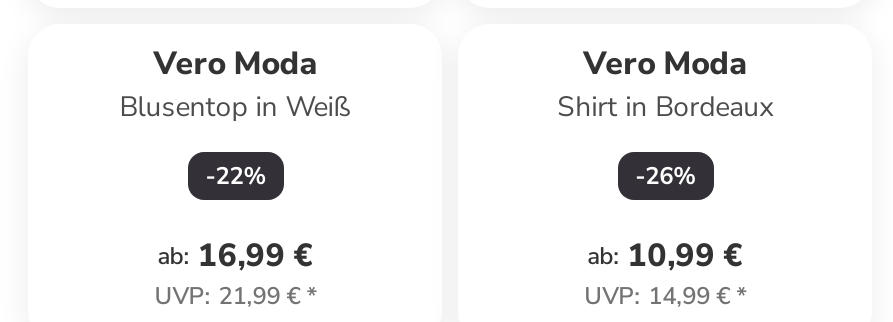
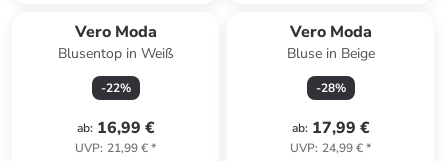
[557,88,773,126] Shirt in Bordeaux -> [287,44,375,63] Bluse in Beige
[635,160,695,192] -26% -> [316,80,346,96] -28%
[587,234,743,278] ab: 10,99 € -> [292,117,370,139] ab: 17,99 €
[584,280,746,312] UVP: 14,99 €* -> [290,140,371,156] UVP: 24,99 €*

